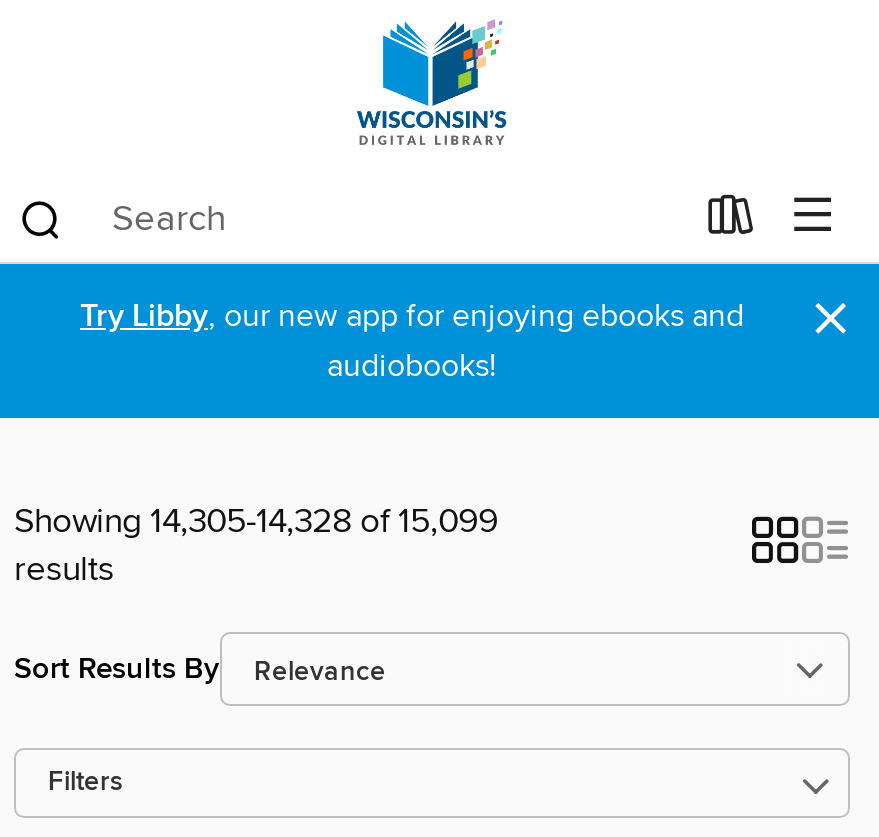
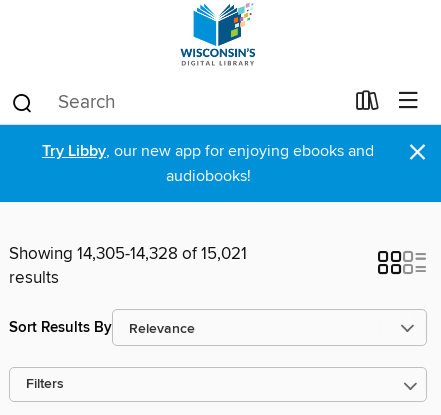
[14,500,498,544] Showing 14,305-14,328 of 15,099 -> [9,243,247,265] Showing 14,305-14,328 of 15,021

